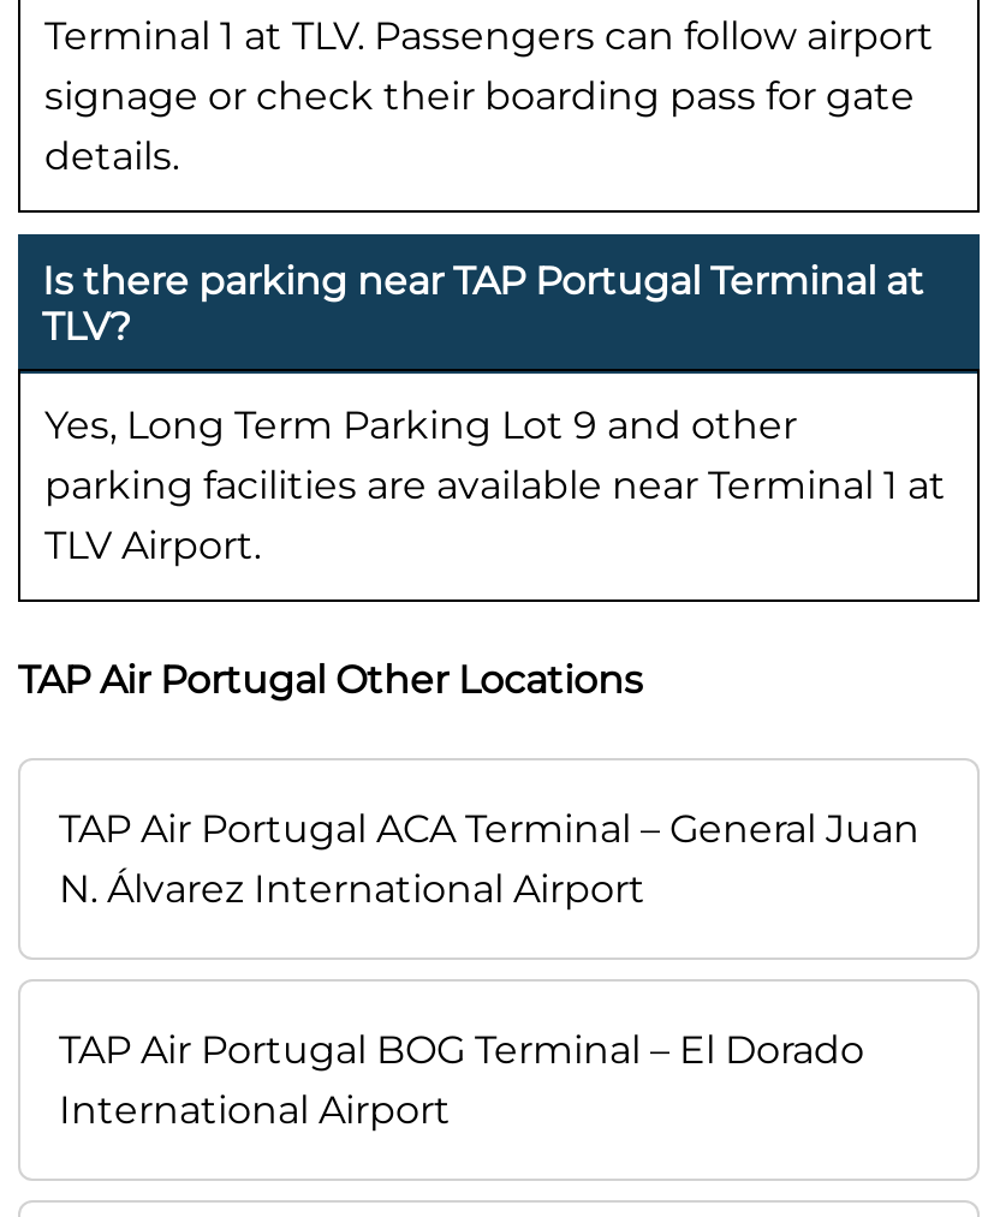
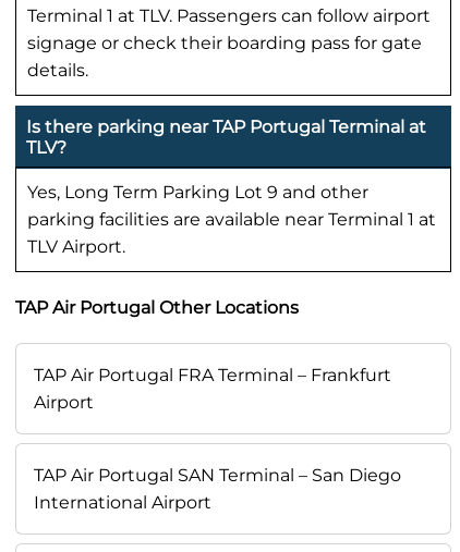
[59,805,919,911] TAP Air Portugal ACA Terminal – General Juan | N. Álvarez International Airport -> [34,365,391,413] TAP Air Portugal FRA Terminal – Frankfurt | Airport
[59,1026,864,1072] TAP Air Portugal BOG Terminal – El Dorado -> [34,465,401,486] TAP Air Portugal SAN Terminal – San Diego

